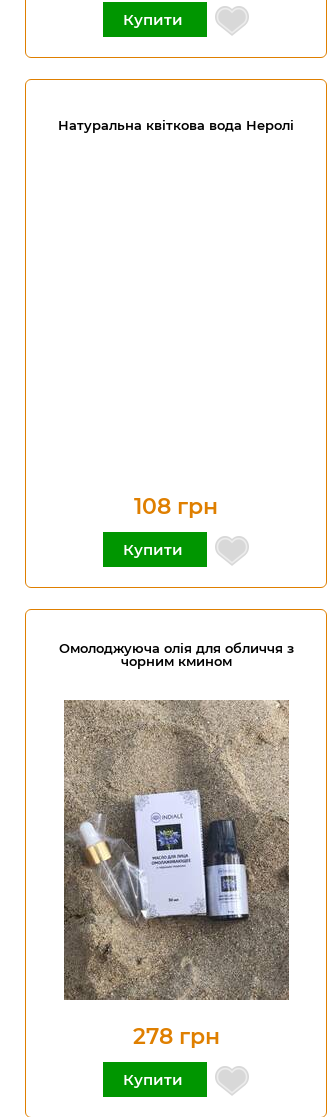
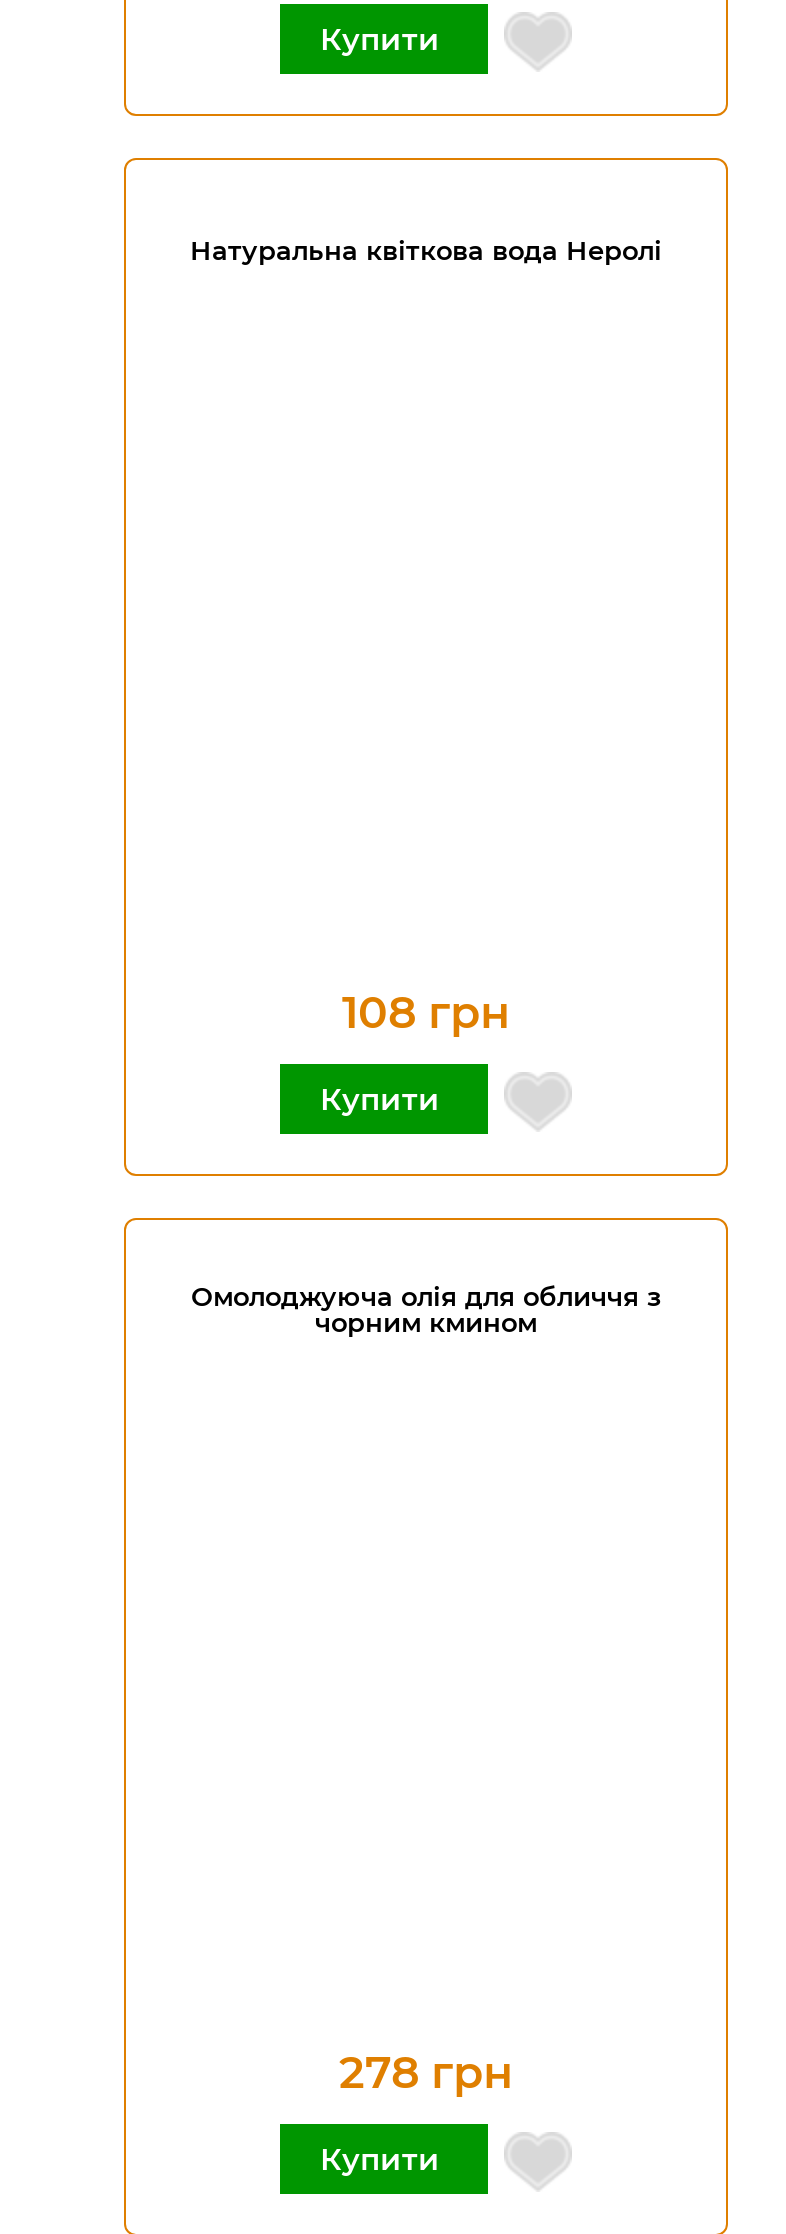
[63,699,290,1001] [image] -> none

